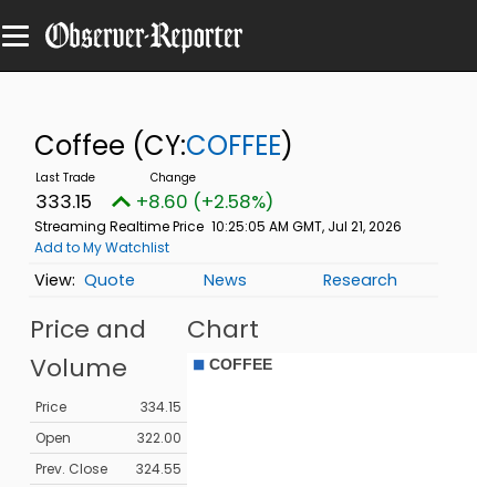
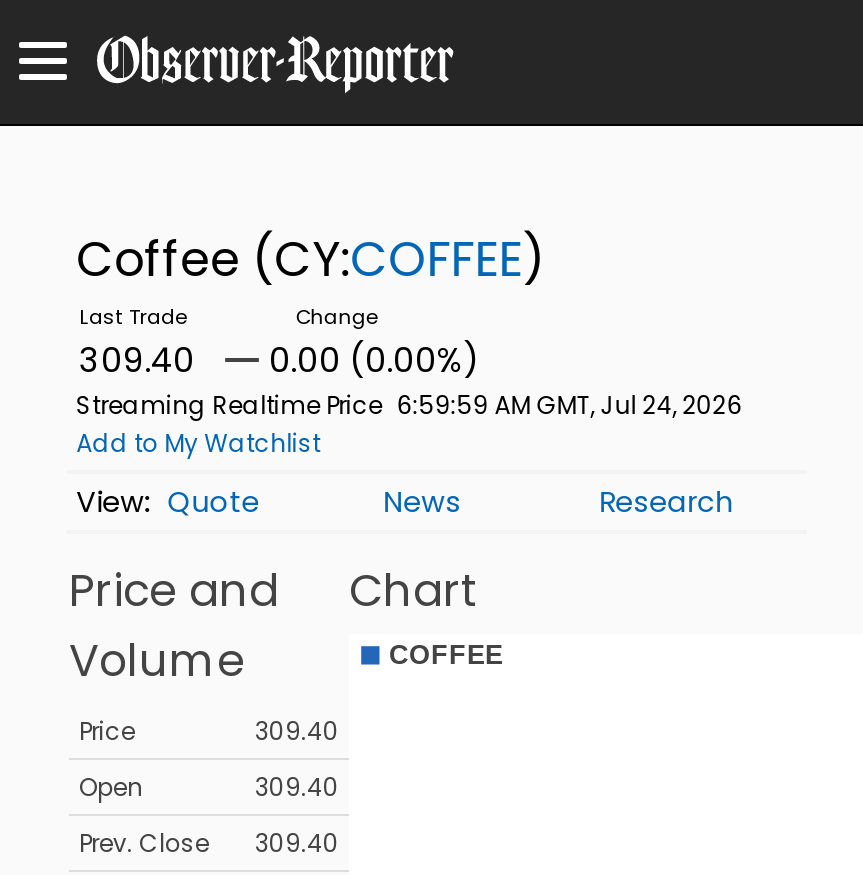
[35,188,92,215] 333.15 -> [79,336,195,384] 309.40
[136,188,273,215] +8.60 (+2.58%) -> [269,336,477,384] 0.00 (0.00%)
[34,217,402,236] Streaming Realtime Price 10:25:05 AM GMT, Jul 21, 2026 -> [76,388,743,422] Streaming Realtime Price 6:59:59 AM GMT, Jul 24, 2026
[141,398,182,416] 334.15 -> [255,715,339,749] 309.40
[137,429,182,447] 322.00 -> [255,771,339,805] 309.40
[35,460,182,478] Prev. Close 324.55 -> [79,827,339,861] Prev. Close 309.40

